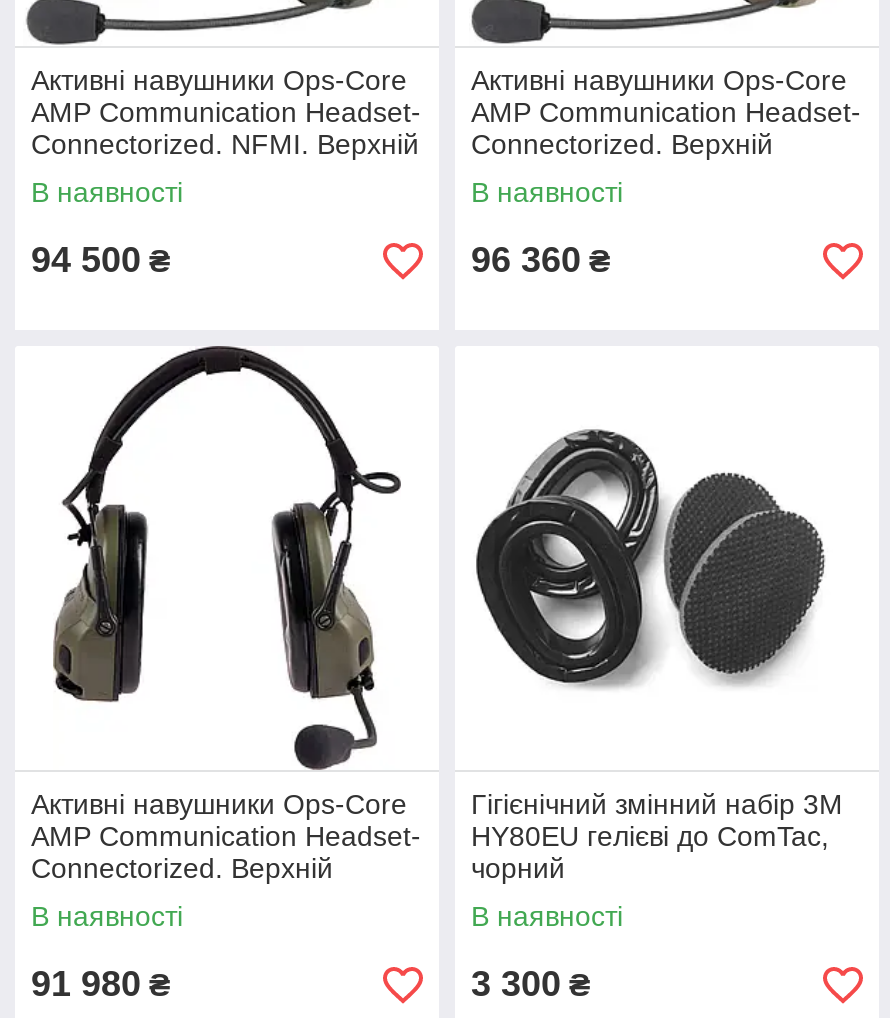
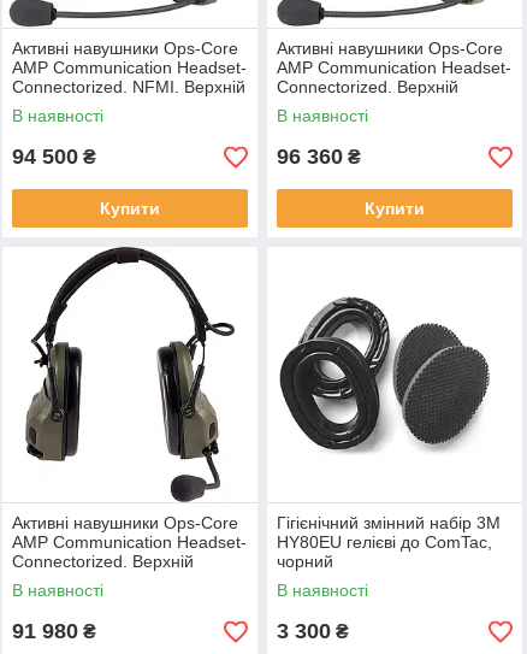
none -> [100,199,160,218] Купити
none -> [365,199,425,218] Купити

